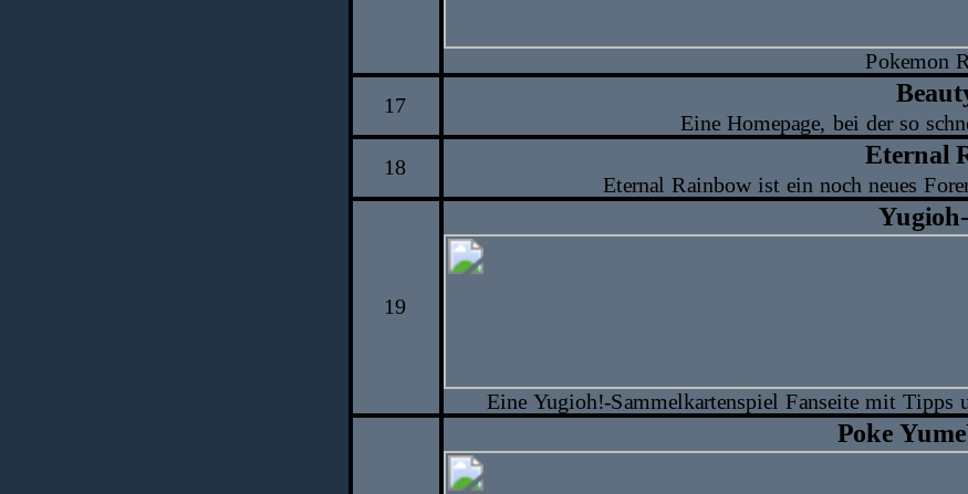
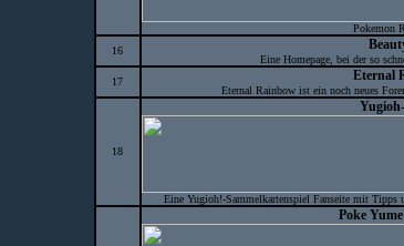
[384,93,406,117] 17 -> [112,44,123,57] 16
[384,155,406,179] 18 -> [112,75,123,88] 17
[384,294,406,318] 19 -> [112,145,123,157] 18

